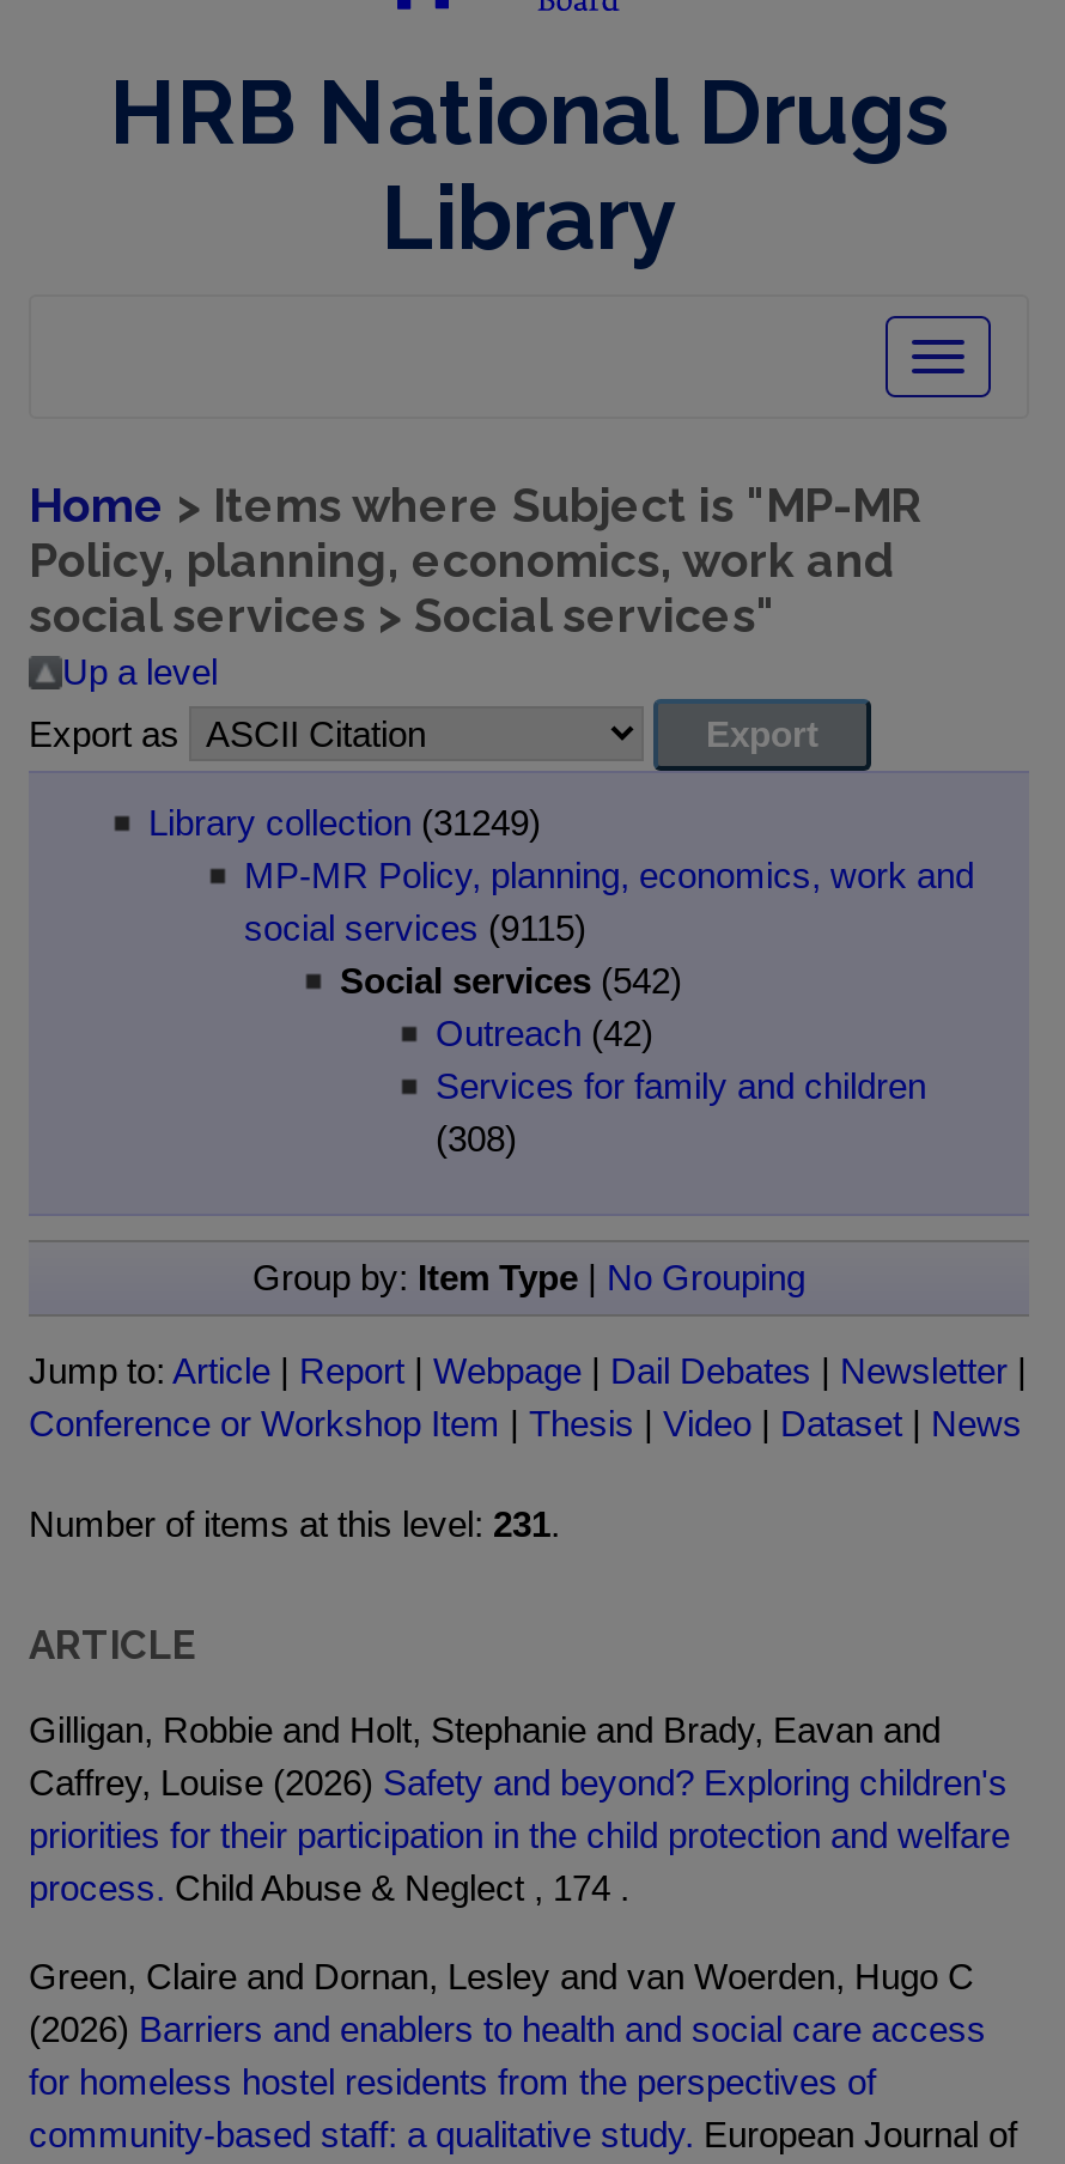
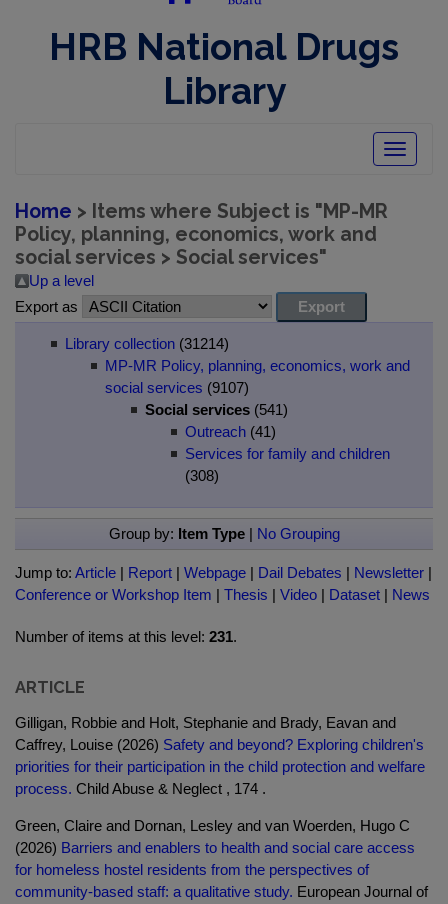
[148,802,541,843] Library collection (31249) -> [65,335,229,352] Library collection (31214)
[244,907,586,948] social services (9115) -> [105,379,249,396] social services (9107)
[340,960,682,1001] Social services (542) -> [145,401,288,418] Social services (541)
[436,1013,653,1054] Outreach (42) -> [185,423,276,440] Outreach (41)

